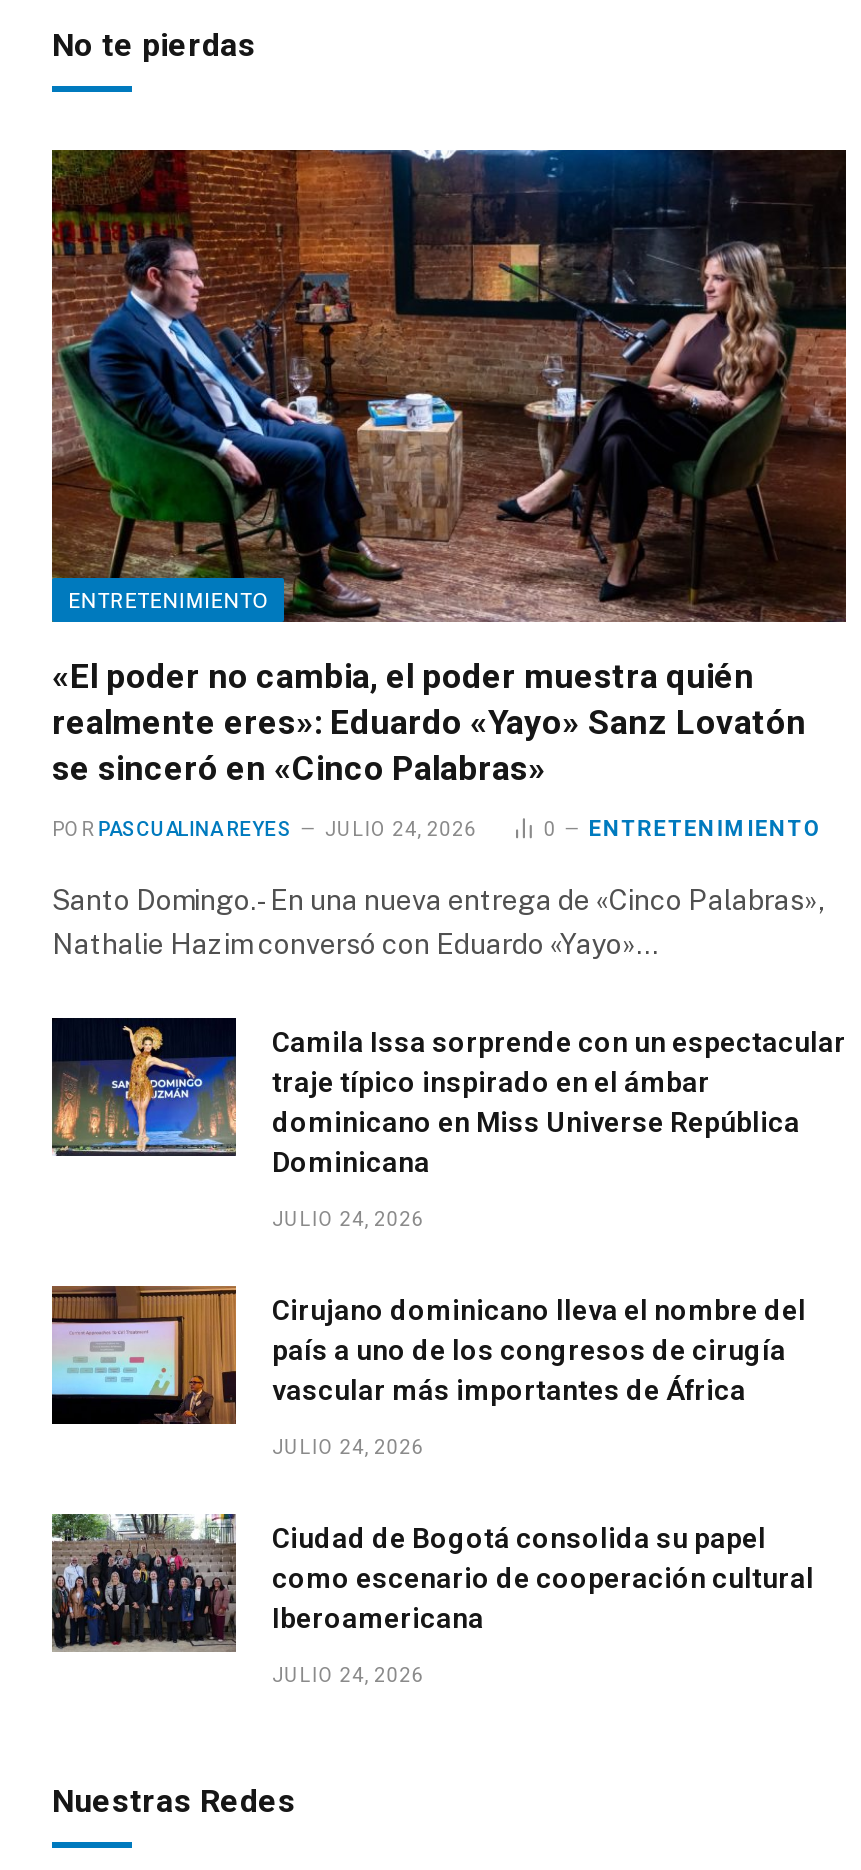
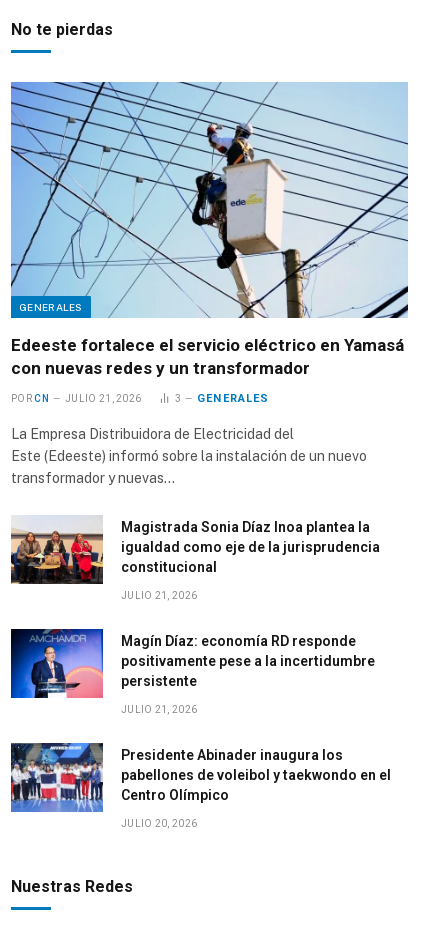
[50,148,848,624] [image] | ENTRETENIMIENTO -> [10,81,409,319] [image] | GENERALES
[52,656,806,788] «El poder no cambia, el poder muestra quién | realmente eres»: Eduardo «Yayo» Sanz Lovatón | se sinceró en «Cinco Palabras» -> [11,335,404,378] Edeeste fortalece el servicio eléctrico en Yamasá | con nuevas redes y un transformador
[52,815,822,841] POR PASCUALINA REYES | JULIO 24, 2026 | 0 | ENTRETENIMIENTO -> [11,392,269,405] POR CN | JULIO 21, 2026 | 3 | GENERALES
[52,884,824,960] Santo Domingo.- En una nueva entrega de «Cinco Palabras», | Nathalie Hazim conversó con Eduardo «Yayo»… -> [11,426,367,486] La Empresa Distribuidora de Electricidad del | Este (Edeeste) informó sobre la instalación de un nuevo | transformador y nuevas…
[50,1016,846,1178] [image] | Camila Issa sorprende con un espectacular | traje típico inspirado en el ámbar | dominicano en Miss Universe República | Dominicana -> [10,516,380,585] [image] | Magistrada Sonia Díaz Inoa plantea la | igualdad como eje de la jurisprudencia | constitucional
[272,1208,424,1230] JULIO 24, 2026 -> [121,590,197,601] JULIO 21, 2026
[50,1284,806,1426] [image] | Cirujano dominicano lleva el nombre del | país a uno de los congresos de cirugía | vascular más importantes de África -> [10,628,375,699] [image] | Magín Díaz: economía RD responde | positivamente pese a la incertidumbre | persistente
[272,1436,424,1458] JULIO 24, 2026 -> [121,704,197,715] JULIO 21, 2026
[50,1514,814,1652] [image] | Ciudad de Bogotá consolida su papel | como escenario de cooperación cultural | Iberoamericana -> [10,742,391,812] [image] | Presidente Abinader inaugura los | pabellones de voleibol y taekwondo en el | Centro Olímpico
[272,1664,424,1686] JULIO 24, 2026 -> [121,818,197,829] JULIO 20, 2026

